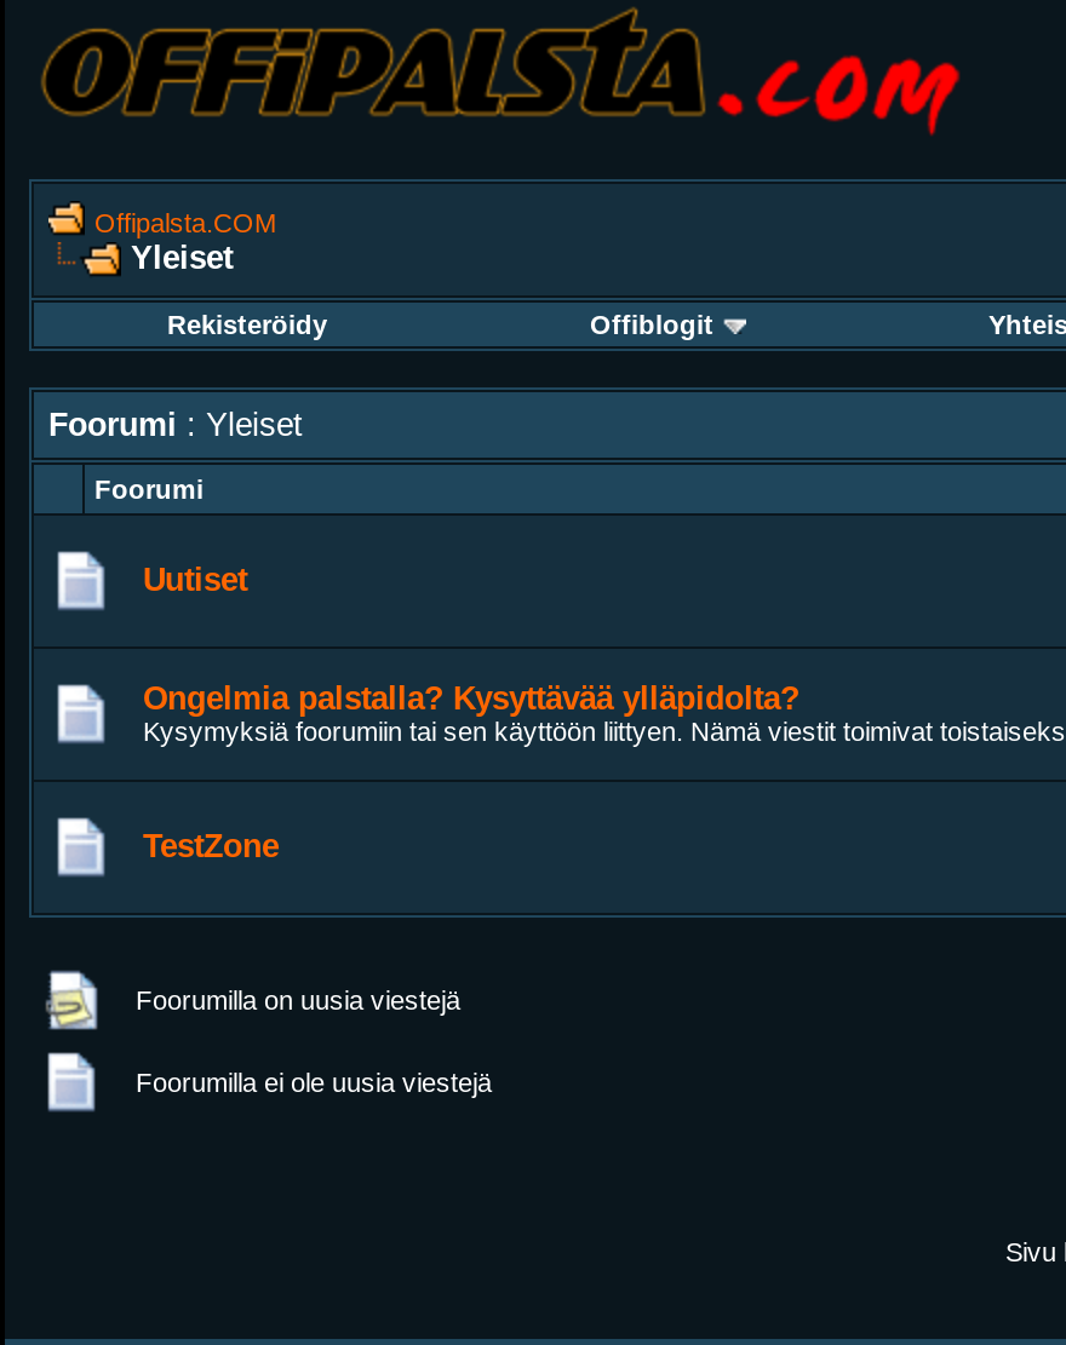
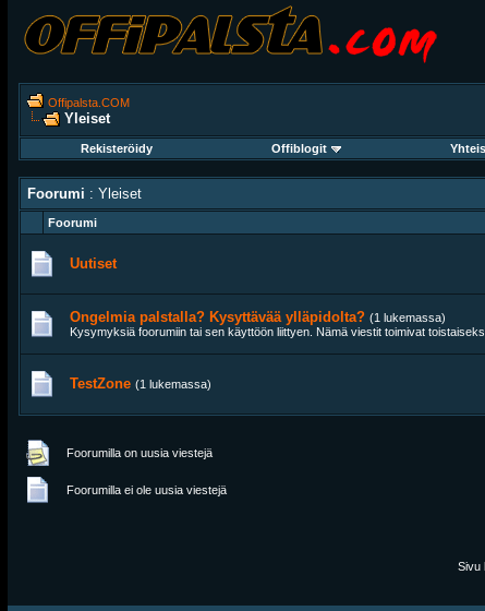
[143,680,799,717] Ongelmia palstalla? Kysyttävää ylläpidolta? -> [70,309,446,325] Ongelmia palstalla? Kysyttävää ylläpidolta? (1 lukemassa)
[143,828,279,864] TestZone -> [70,375,211,392] TestZone (1 lukemassa)

